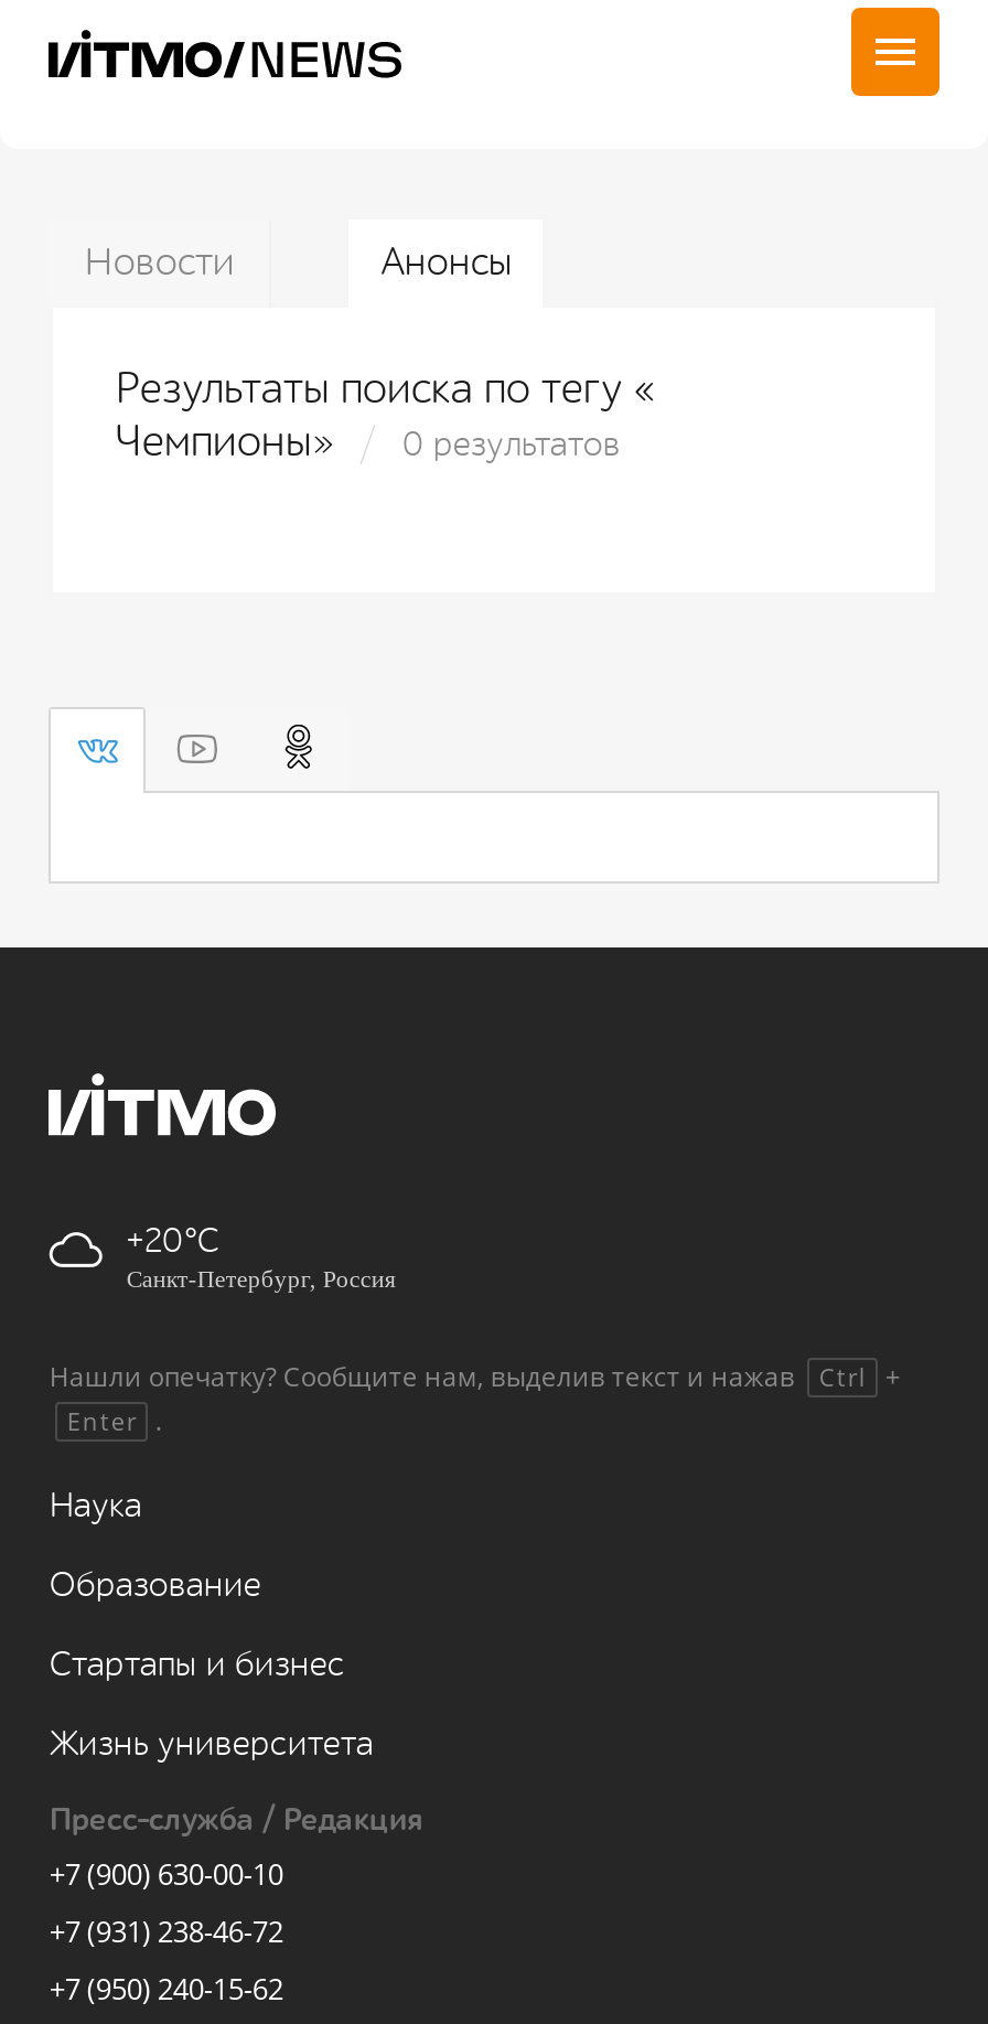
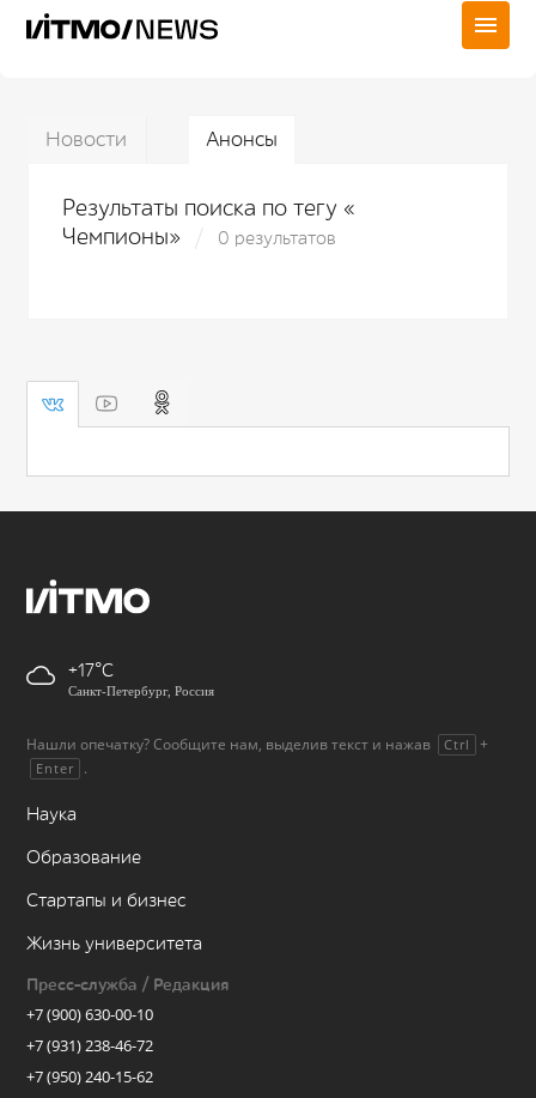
[127,1221,184,1263] +20 -> [69,660,95,683] +17

